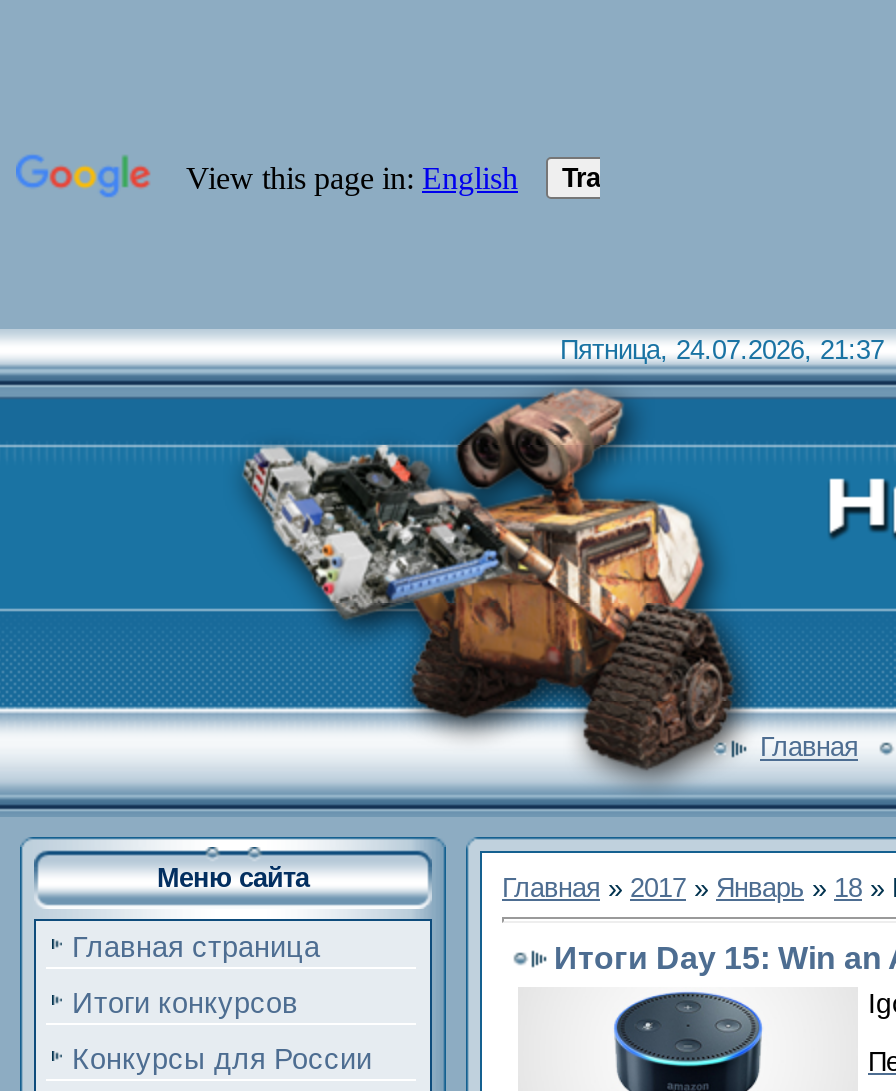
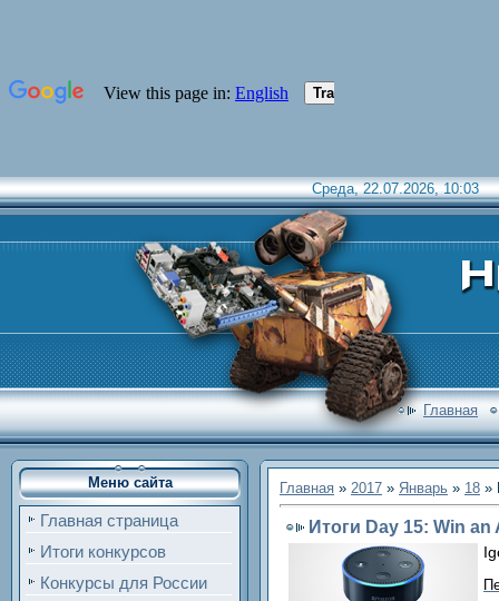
[560,335,884,365] Пятница, 24.07.2026, 21:37 -> [312,180,479,197] Среда, 22.07.2026, 10:03

